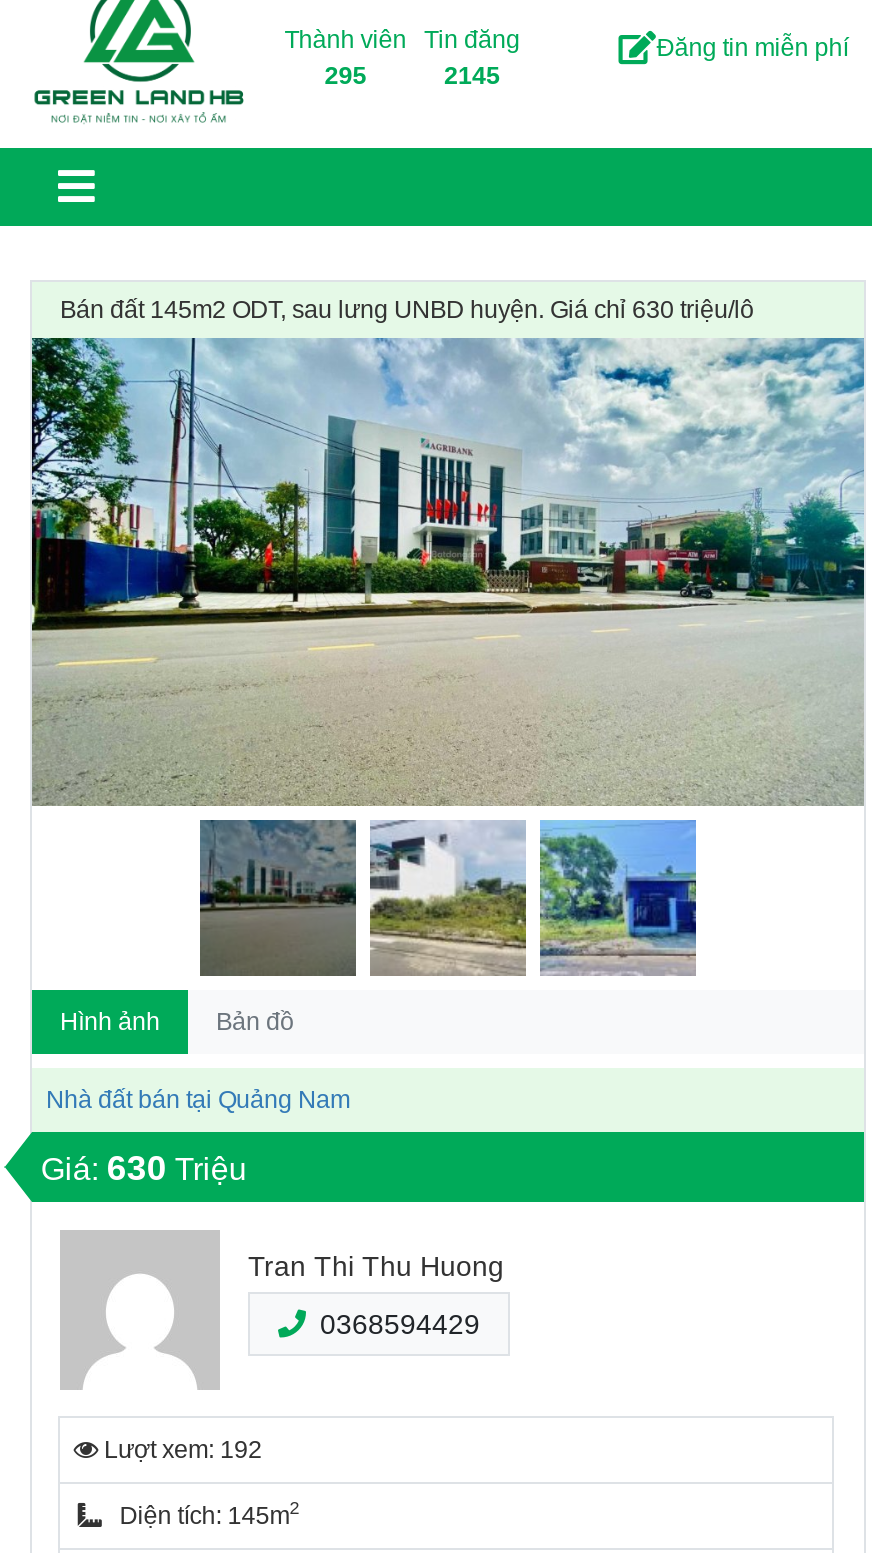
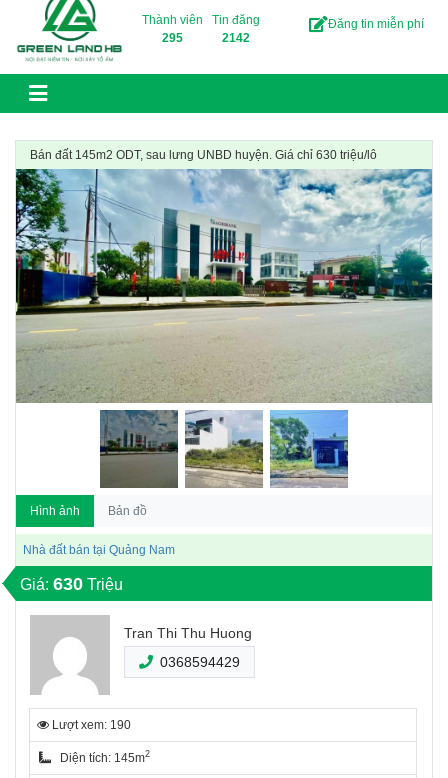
[444,62,500,90] 2145 -> [222,31,250,45] 2142
[98,1436,262,1464] Lượt xem: 192 -> [49,718,131,732] Lượt xem: 190

